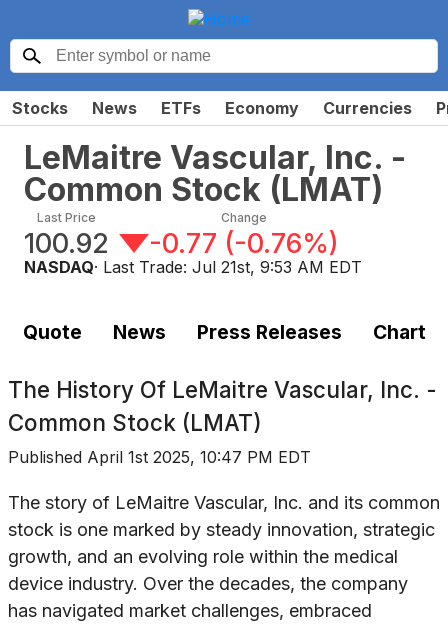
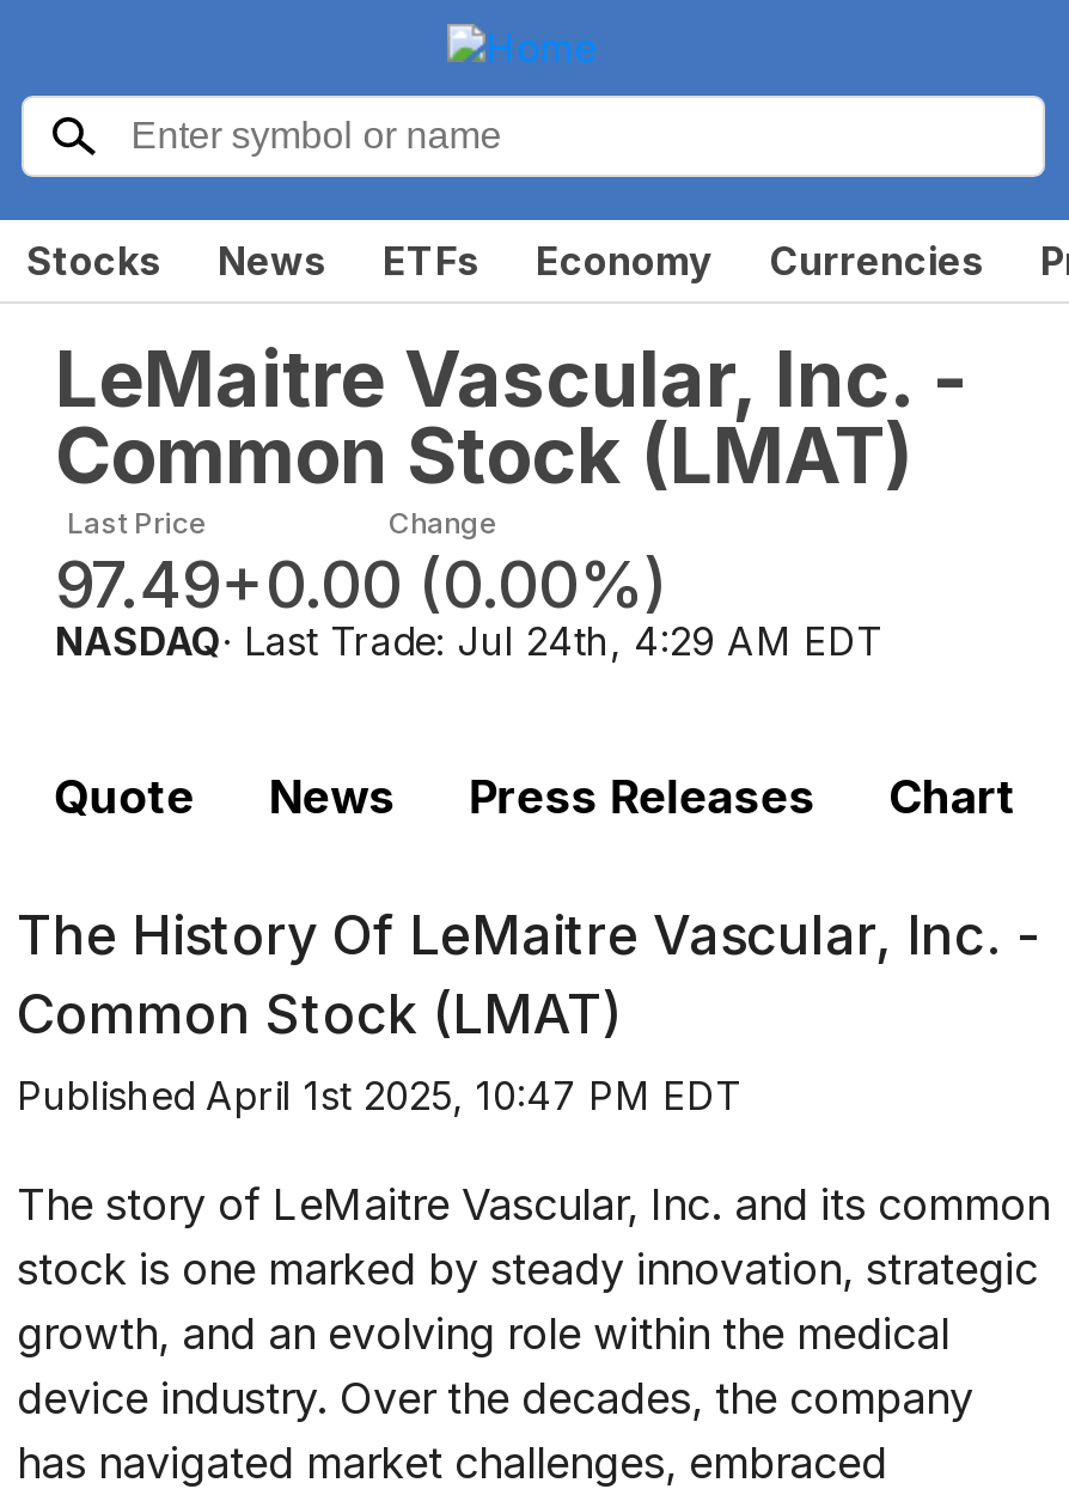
[24,227,109,260] 100.92 -> [55,544,220,623] 97.49
[149,227,339,260] -0.77 (-0.76%) -> [220,544,667,623] +0.00 (0.00%)
[24,257,362,277] NASDAQ · Last Trade: Jul 21st, 9:53 AM EDT -> [55,616,882,664] NASDAQ · Last Trade: Jul 24th, 4:29 AM EDT

